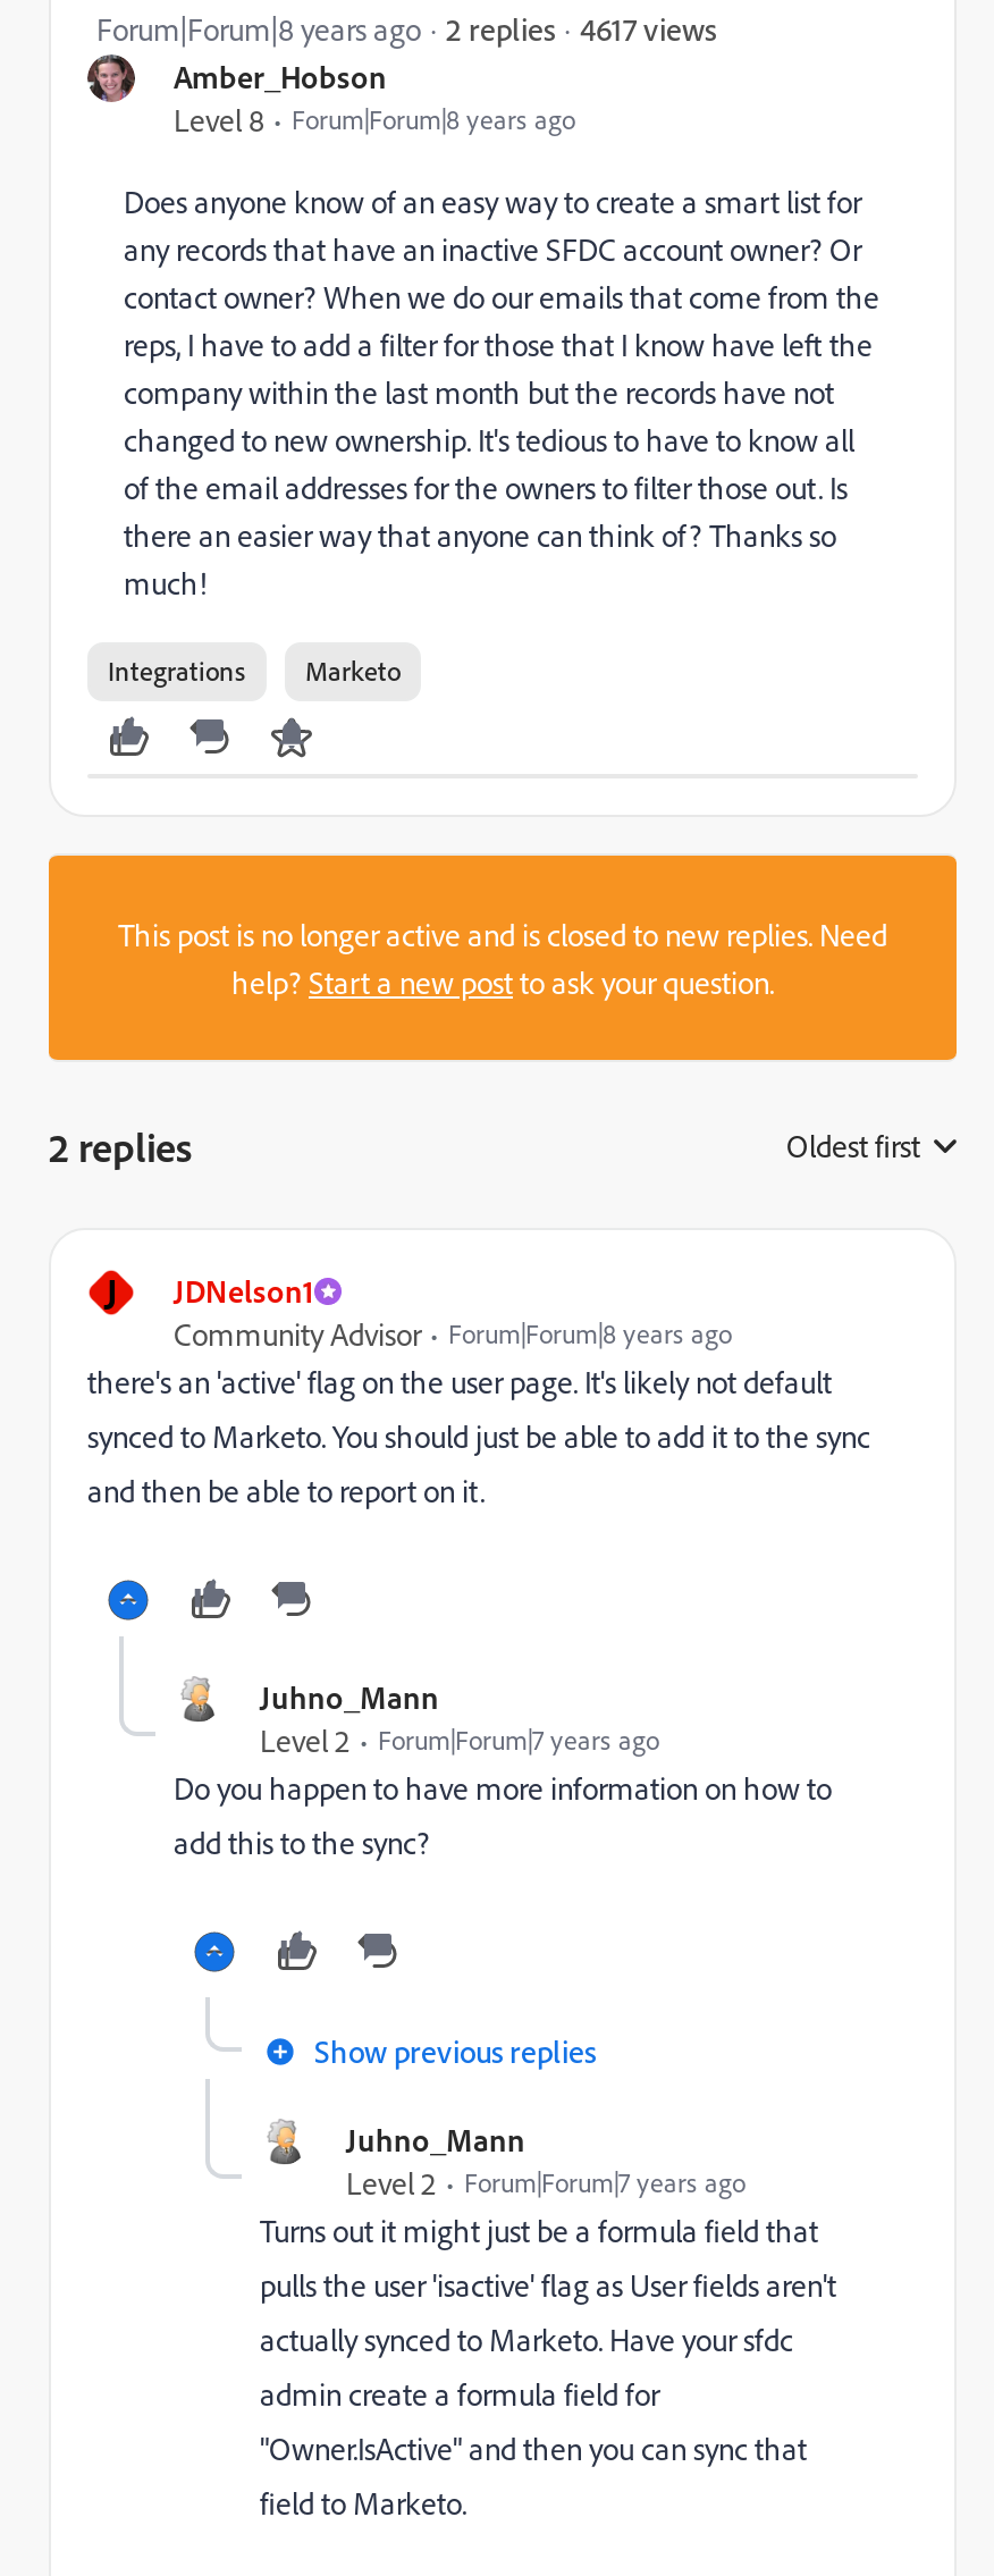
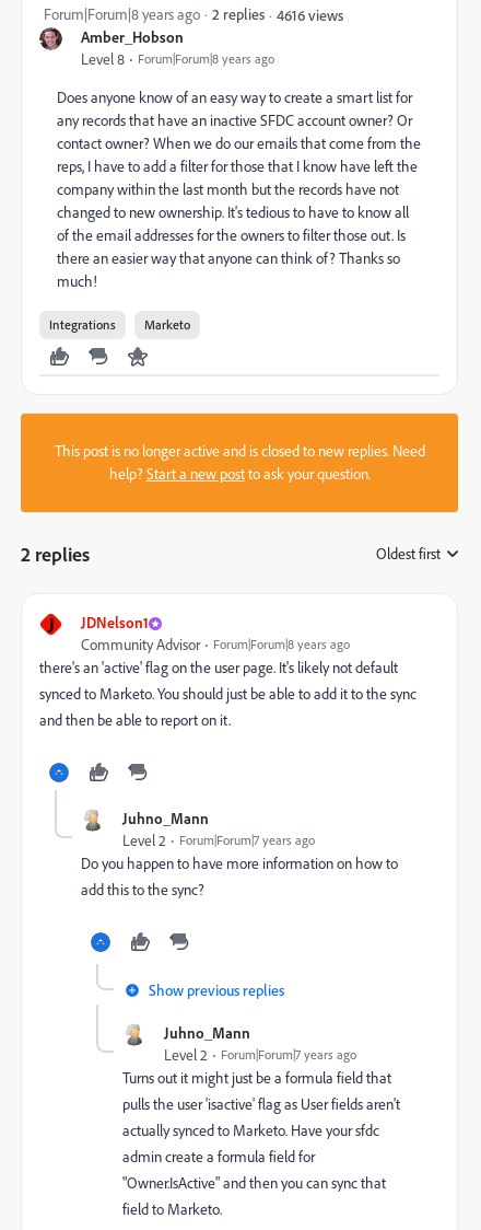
[580,8,716,47] 4617 views -> [277,5,343,24] 4616 views

